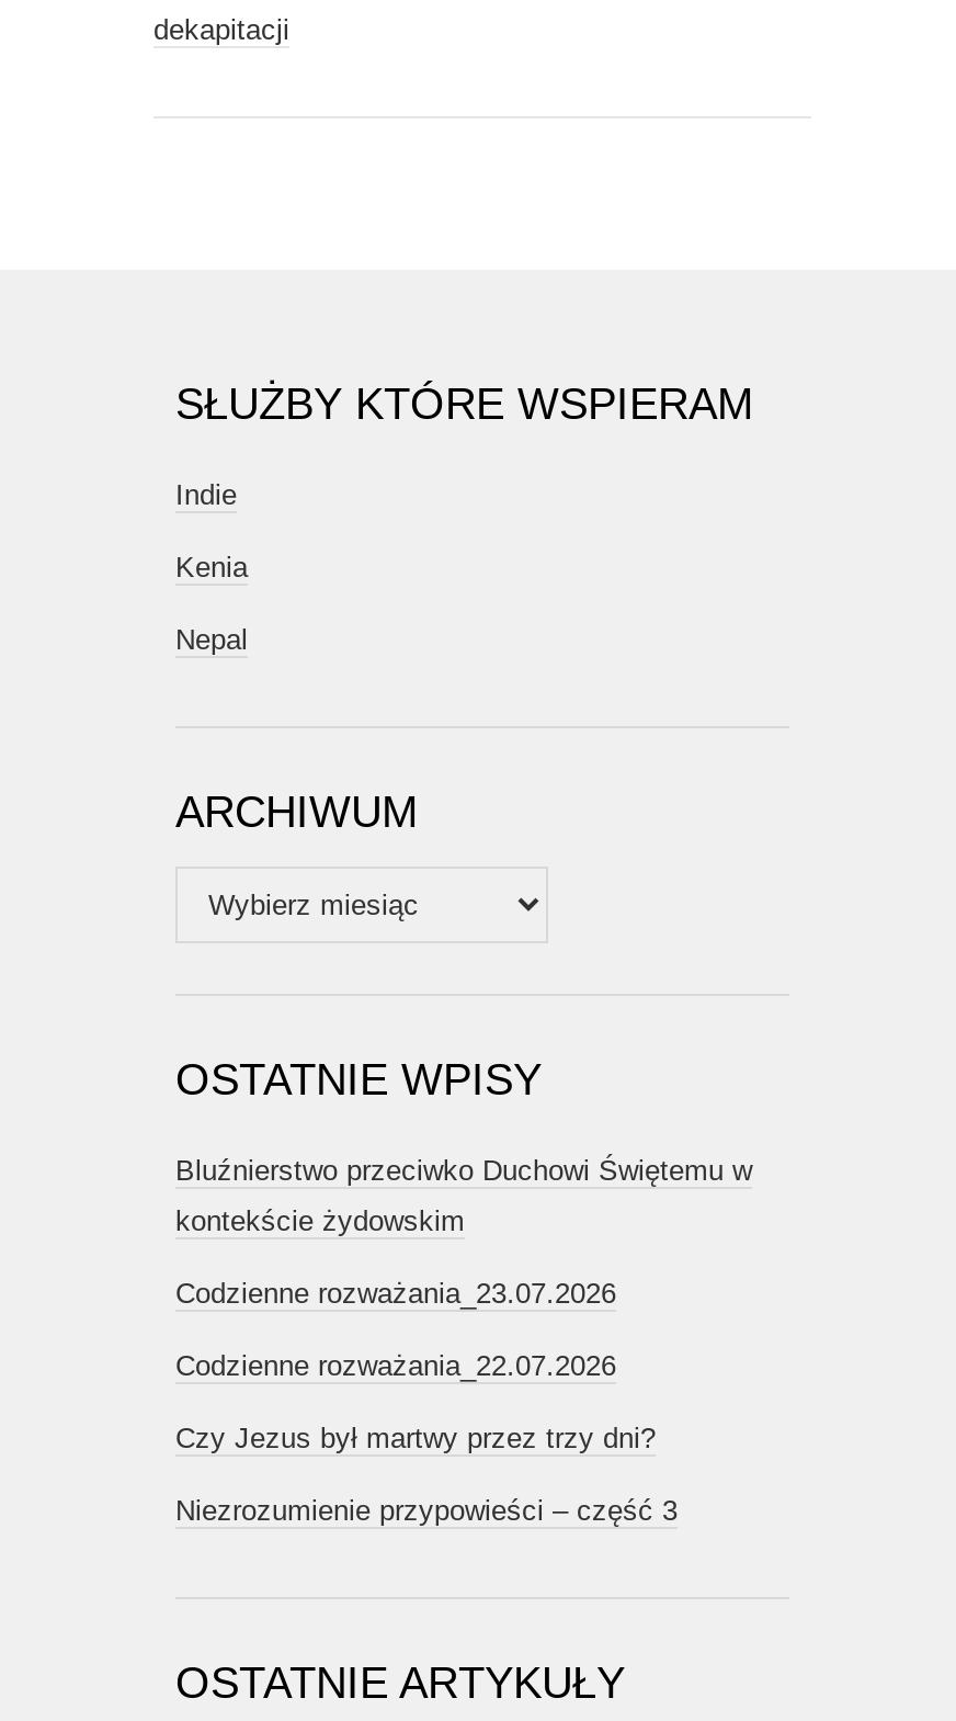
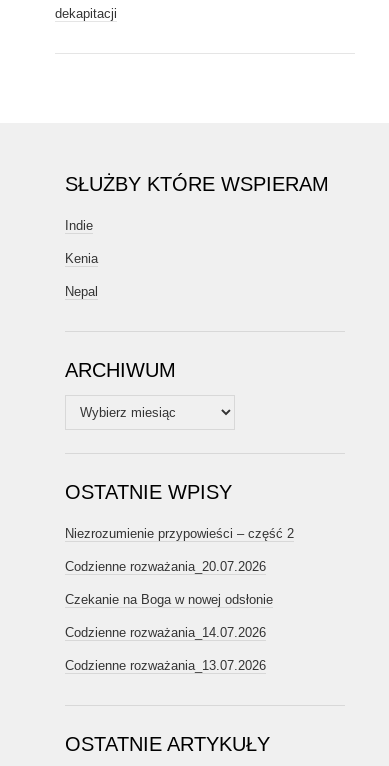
[175,1154,752,1527] Bluźnierstwo przeciwko Duchowi Świętemu w | kontekście żydowskim | Codzienne rozważania_23.07.2026 | Codzienne rozważania_22.07.2026 | Czy Jezus był martwy przez trzy dni? | Niezrozumienie przypowieści – część 3 -> [65,526,294,673] Niezrozumienie przypowieści – część 2 | Codzienne rozważania_20.07.2026 | Czekanie na Boga w nowej odsłonie | Codzienne rozważania_14.07.2026 | Codzienne rozważania_13.07.2026

